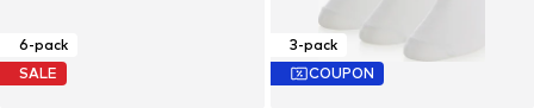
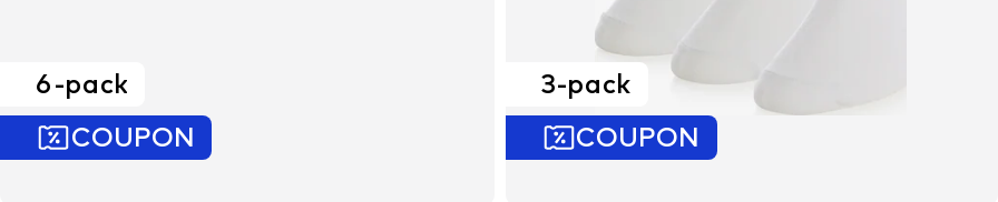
[19,64,57,82] SALE -> [71,120,194,154] COUPON

